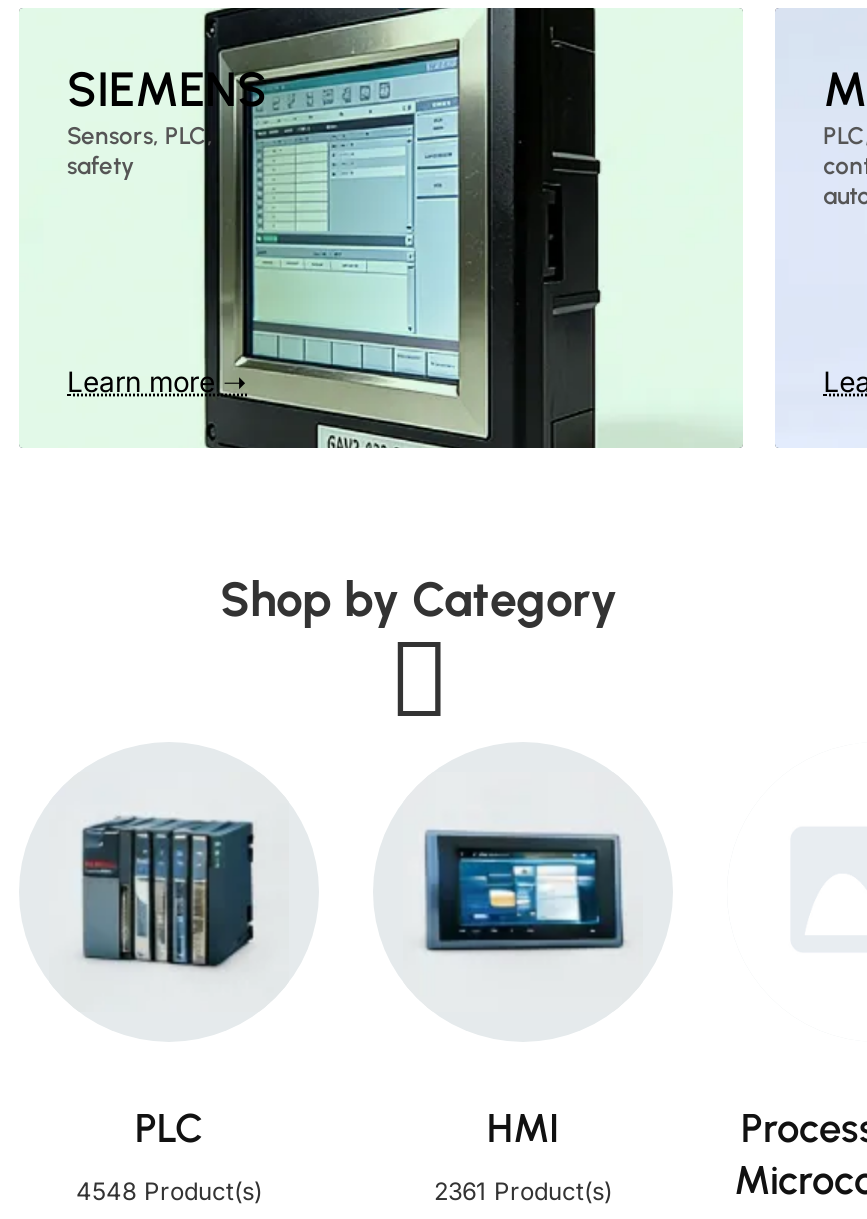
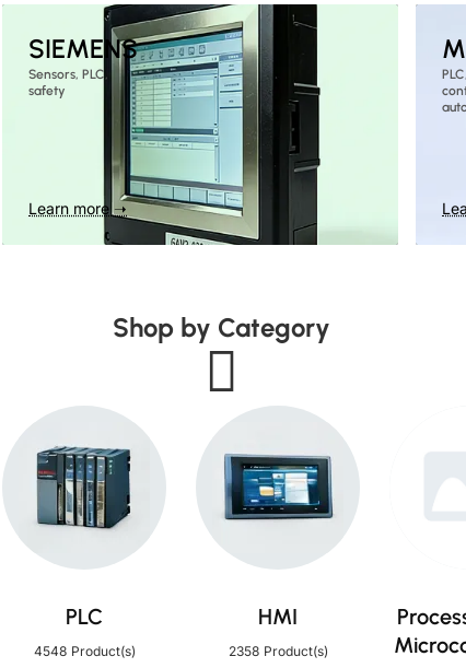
[434,1175,612,1206] 2361 Product(s) -> [228,642,328,659] 2358 Product(s)

